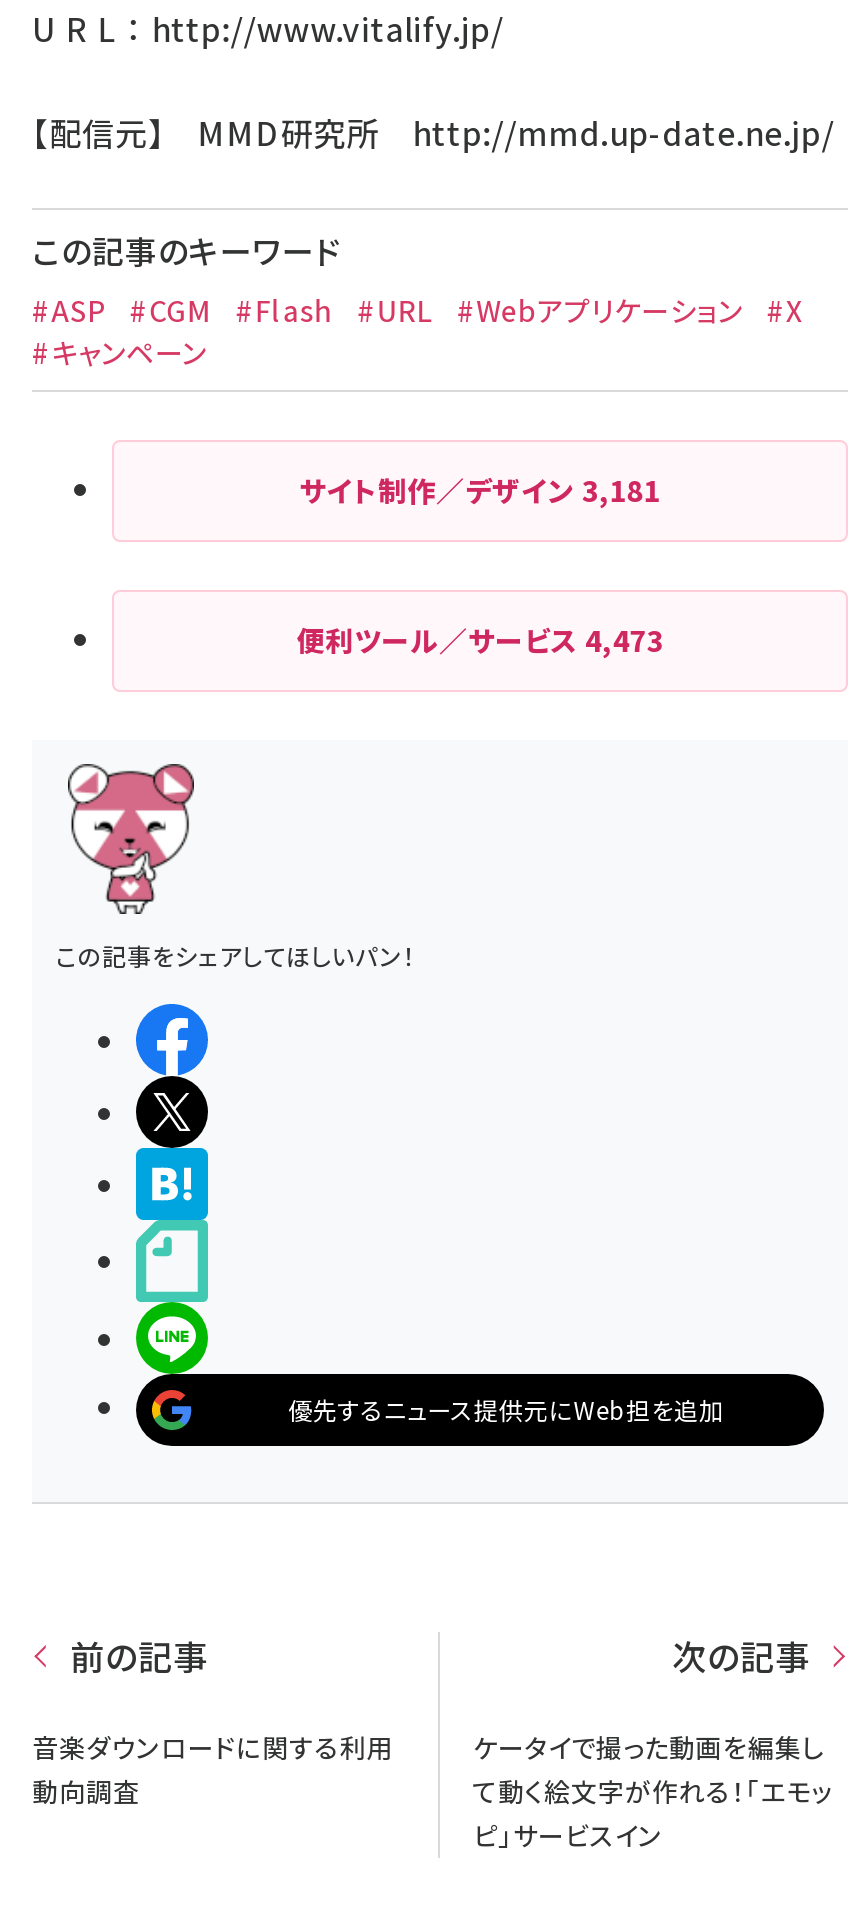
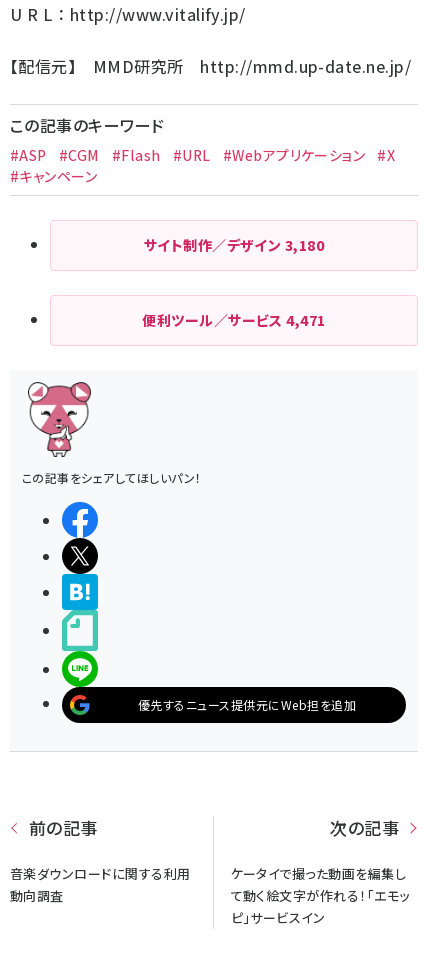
[299,470,661,510] サイト制作／デザイン3,181 -> [144,235,324,255] サイト制作／デザイン3,180
[296,620,664,660] 便利ツール／サービス4,473 -> [142,310,326,330] 便利ツール／サービス4,471

